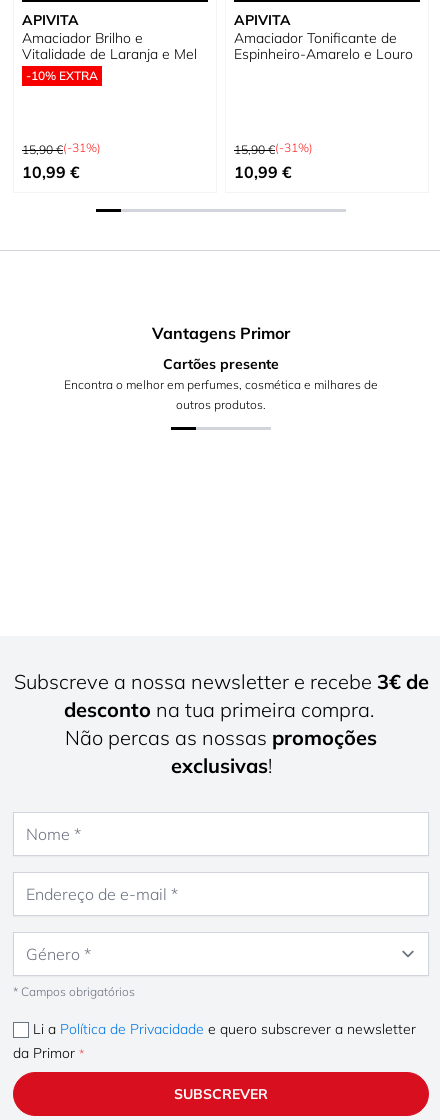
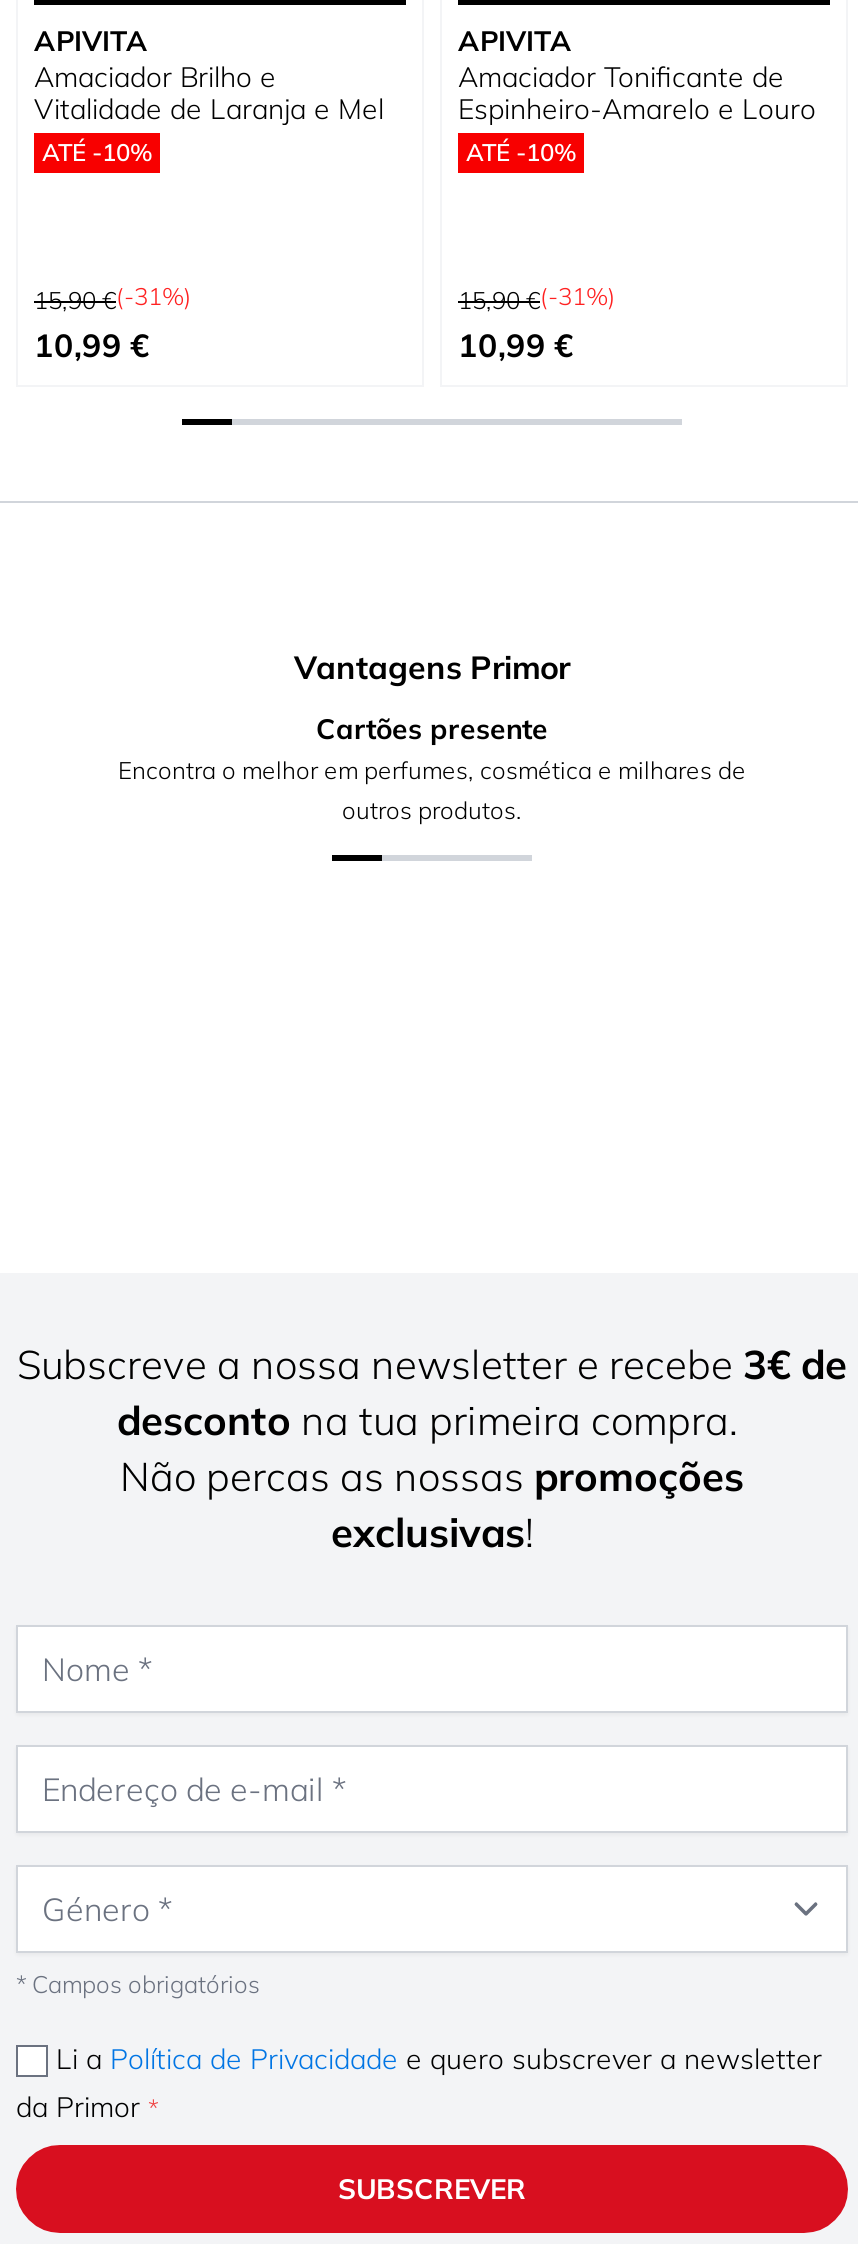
[26,68,98,83] -10% EXTRA -> [42,137,152,167] ATÉ -10%
none -> [466,137,576,167] ATÉ -10%

